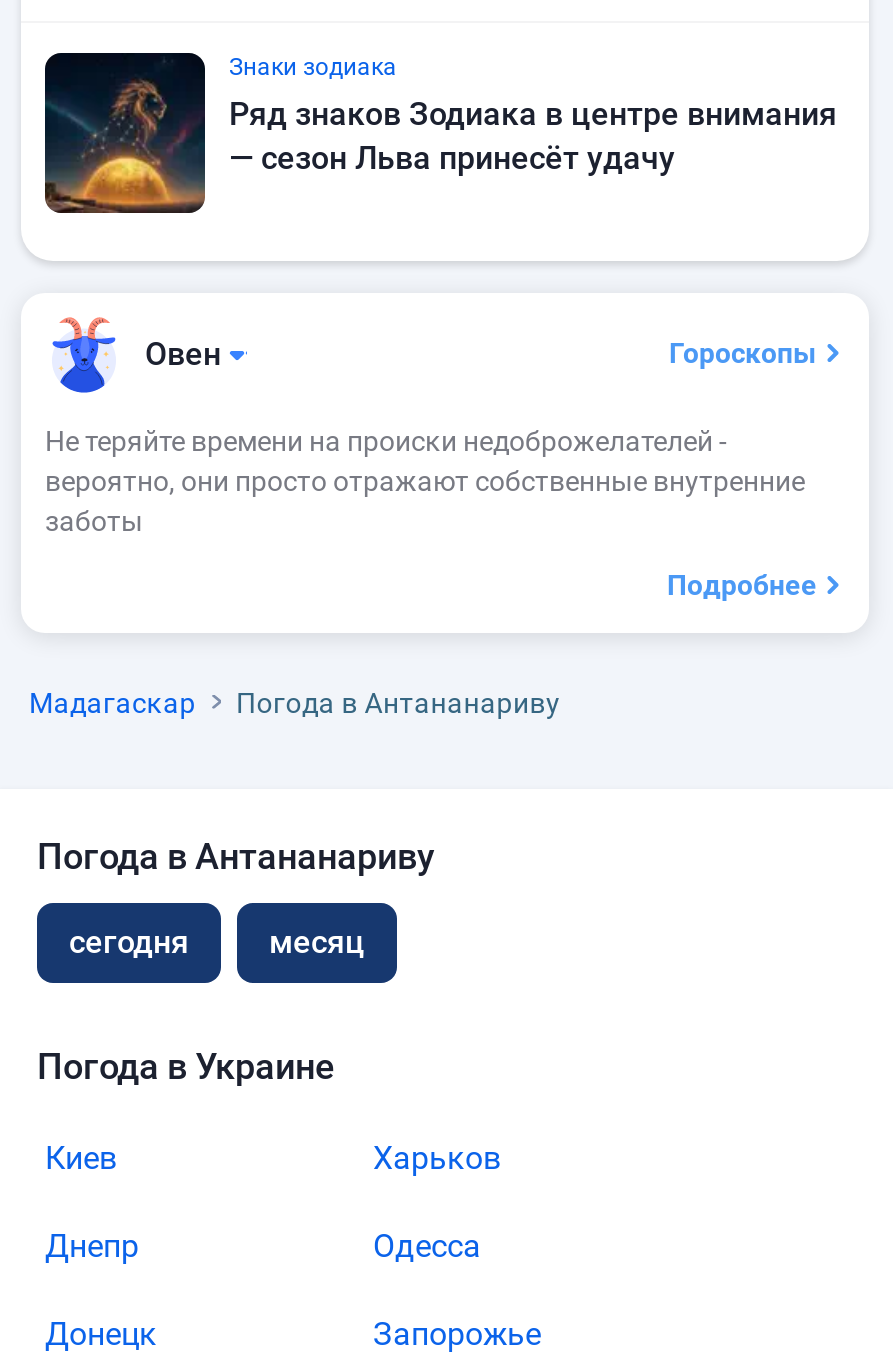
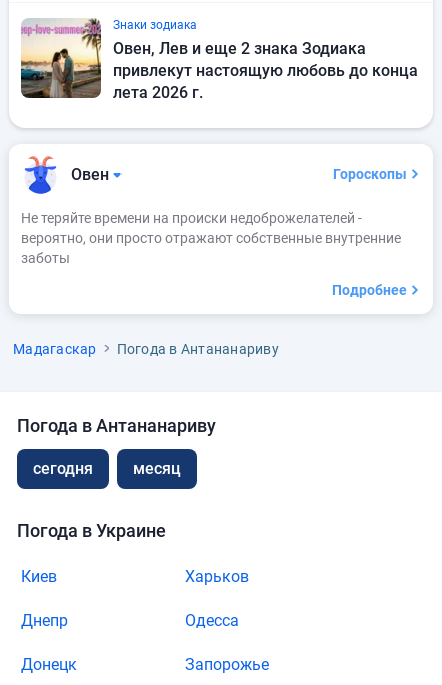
[43,51,837,213] [image] | Ряд знаков Зодиака в центре внимания | — сезон Льва принесёт удачу -> [20,18,418,102] [image] | Овен, Лев и еще 2 знака Зодиака | привлекут настоящую любовь до конца | лета 2026 г.

